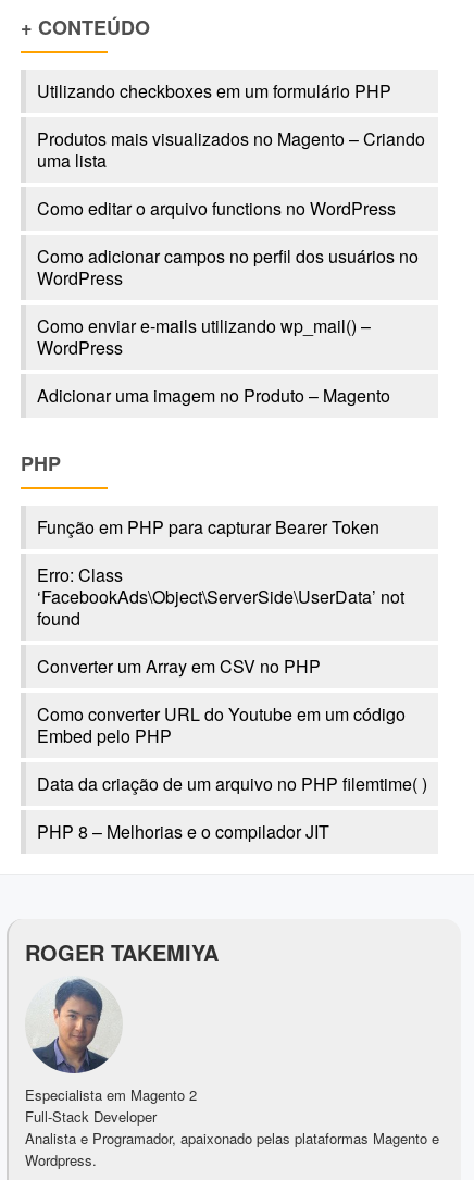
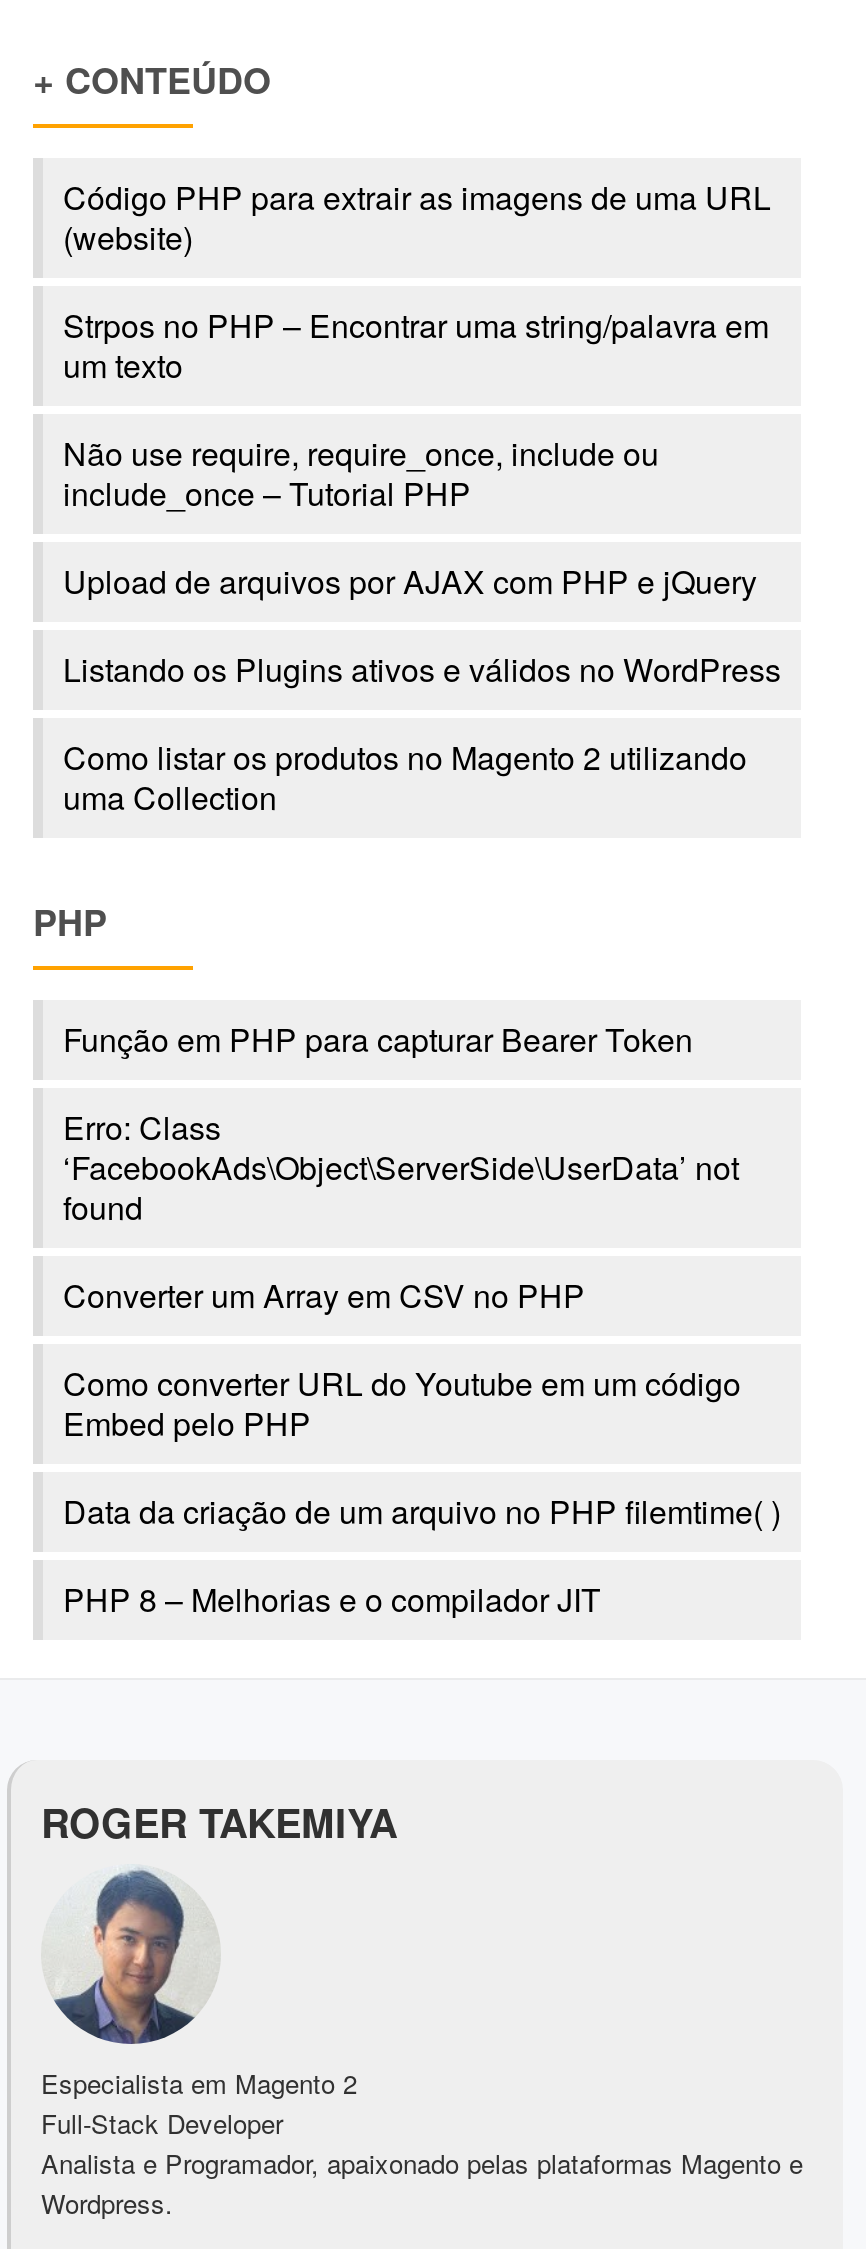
[37,78,391,103] Utilizando checkboxes em um formulário PHP -> [63,174,771,260] Código PHP para extrair as imagens de uma URL | (website)
[37,126,425,173] Produtos mais visualizados no Magento – Criando | uma lista -> [63,302,769,388] Strpos no PHP – Encontrar uma string/palavra em | um texto
[37,196,396,221] Como editar o arquivo functions no WordPress -> [63,430,659,516] Não use require, require_once, include ou | include_once – Tutorial PHP
[37,244,419,290] Como adicionar campos no perfil dos usuários no | WordPress -> [63,558,757,604] Upload de arquivos por AJAX com PHP e jQuery
[37,313,371,360] Como enviar e-mails utilizando wp_mail() – | WordPress -> [63,646,781,692] Listando os Plugins ativos e válidos no WordPress
[37,383,390,408] Adicionar uma imagem no Produto – Magento -> [63,734,747,820] Como listar os produtos no Magento 2 utilizando | uma Collection

